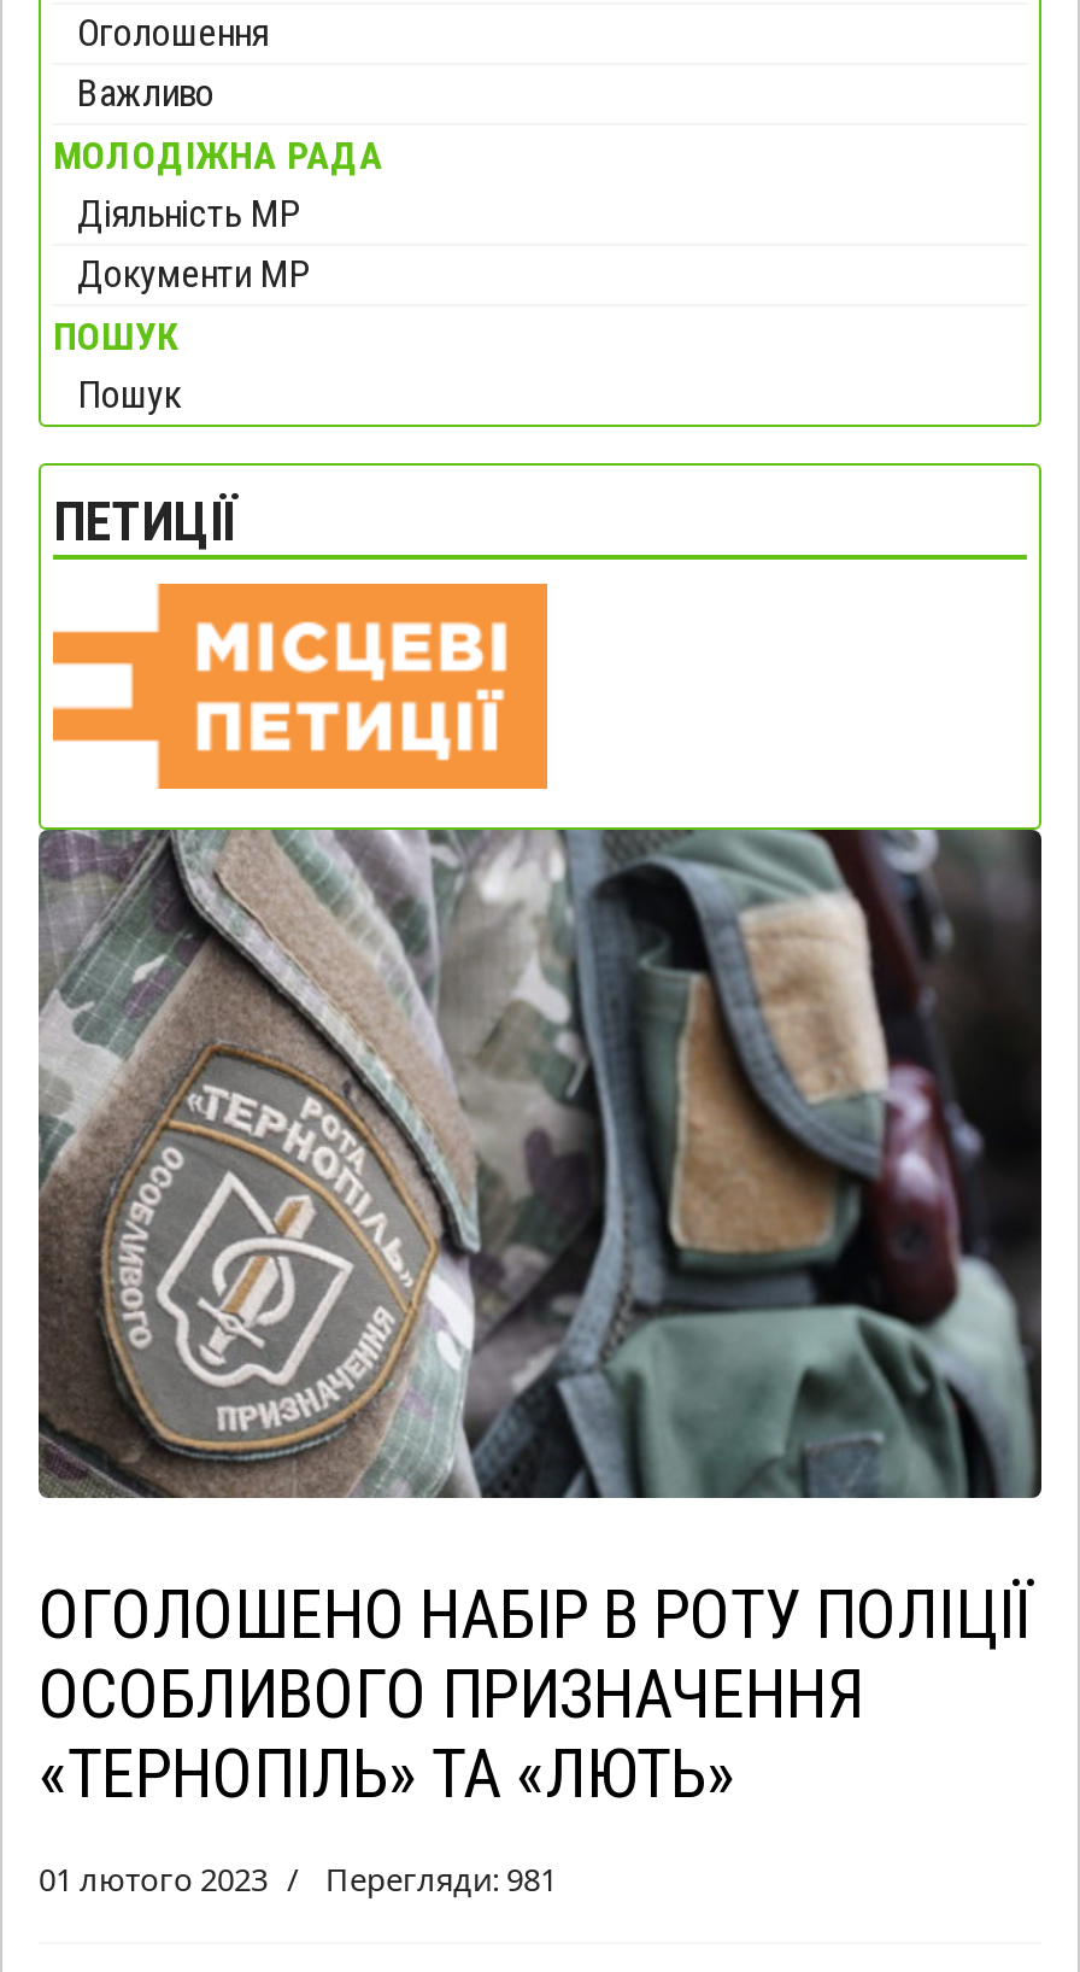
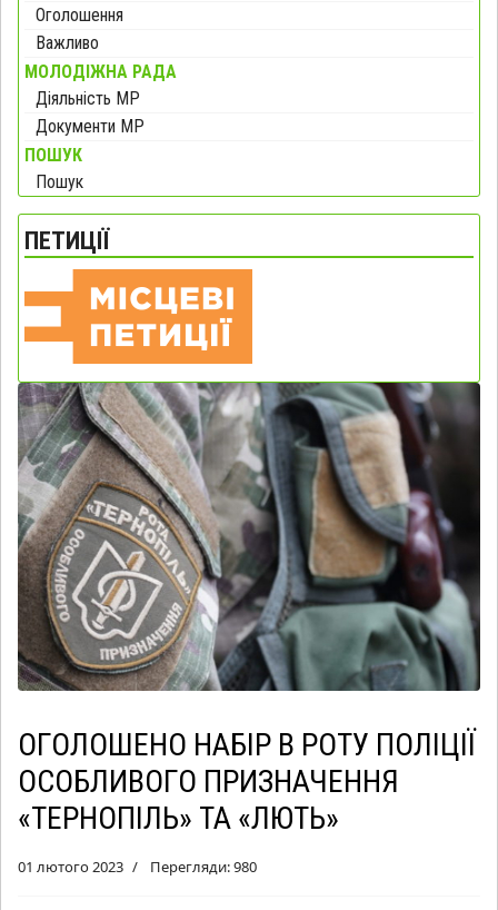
[39,1858,557,1902] 01 лютого 2023 Перегляди: 981 -> [18,857,257,877] 01 лютого 2023 Перегляди: 980

